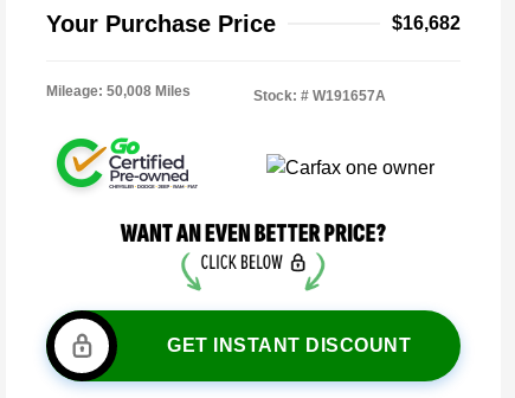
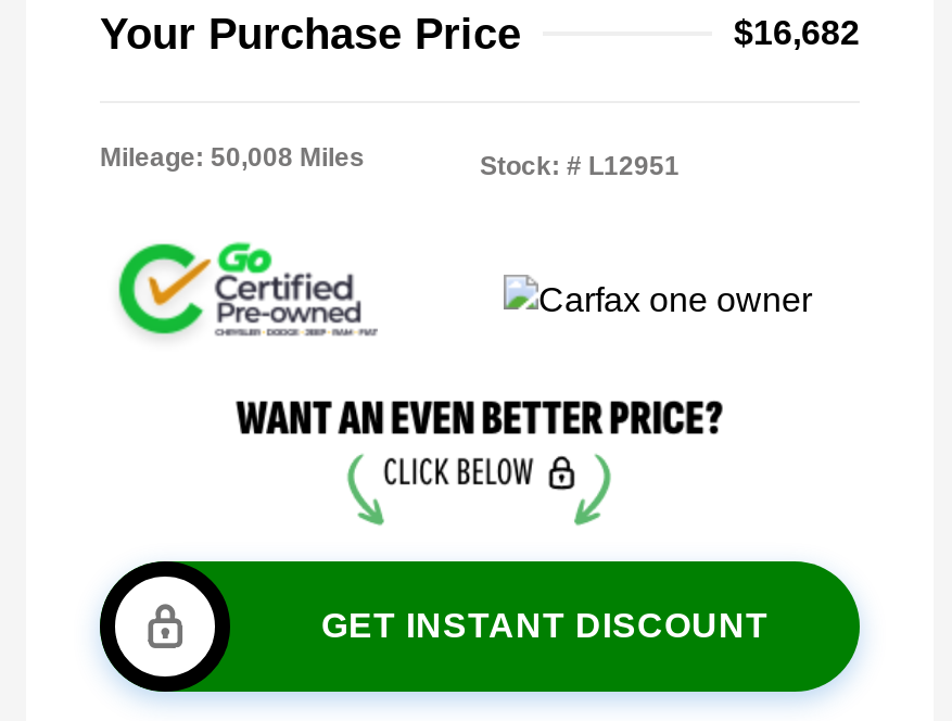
[253,87,386,104] Stock: # W191657A -> [480,151,680,182] Stock: # L12951

